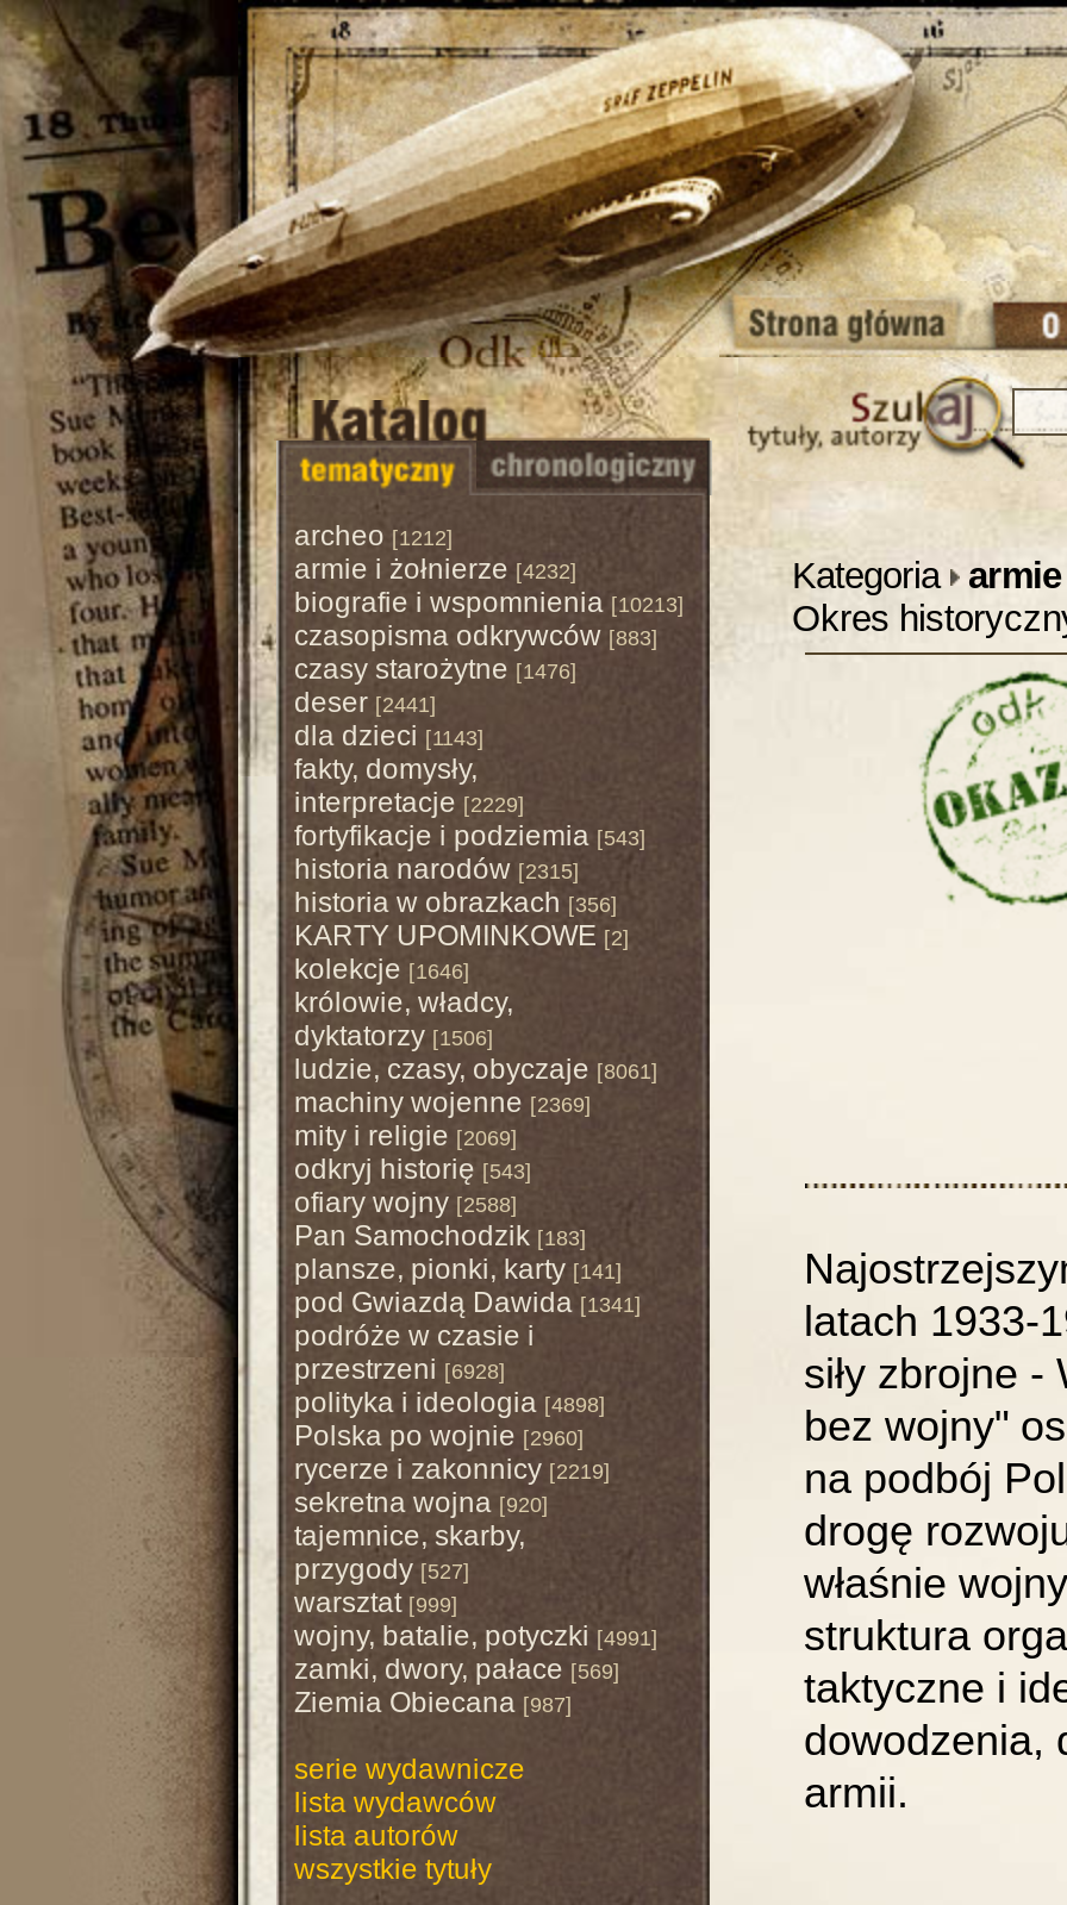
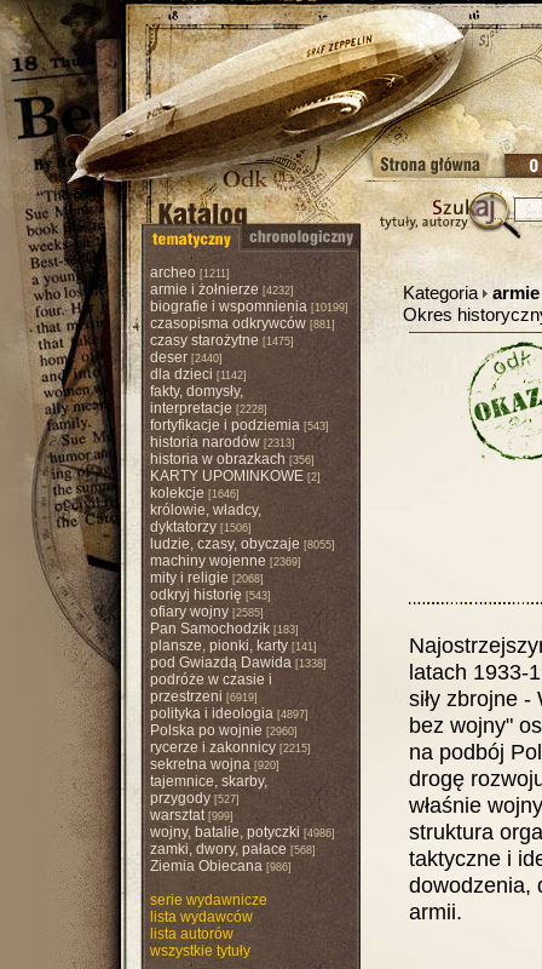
[294,519,454,552] archeo [1212] -> [149,264,229,281] archeo [1211]
[294,586,685,619] biografie i wspomnienia [10213] -> [149,298,348,315] biografie i wspomnienia [10199]
[294,619,659,652] czasopisma odkrywców [883] -> [149,315,335,332] czasopisma odkrywców [881]
[294,652,578,686] czasy starożytne [1476] -> [149,332,293,349] czasy starożytne [1475]
[294,686,437,719] deser [2441] -> [149,349,222,366] deser [2440]
[294,719,485,752] dla dzieci [1143] -> [149,366,246,383] dla dzieci [1142]
[294,786,525,819] interpretacje [2229] -> [149,400,267,417] interpretacje [2228]
[294,852,580,886] historia narodów [2315] -> [149,434,295,451] historia narodów [2313]
[294,1053,659,1086] ludzie, czasy, obyczaje [8061] -> [149,535,335,552] ludzie, czasy, obyczaje [8055]
[294,1119,518,1153] mity i religie[2069] -> [149,569,263,586] mity i religie[2068]
[294,1186,518,1219] ofiary wojny [2588] -> [149,603,263,620] ofiary wojny [2585]
[294,1286,642,1319] pod Gwiazdą Dawida [1341] -> [149,654,326,671] pod Gwiazdą Dawida [1338]
[294,1353,506,1386] przestrzeni [6928] -> [149,688,257,705] przestrzeni [6919]
[294,1386,606,1419] polityka i ideologia [4898] -> [149,705,308,722] polityka i ideologia [4897]
[294,1453,611,1486] rycerze i zakonnicy [2219] -> [149,739,310,756] rycerze i zakonnicy [2215]
[294,1619,659,1653] wojny, batalie, potyczki [4991] -> [149,824,335,841] wojny, batalie, potyczki [4986]
[294,1653,620,1686] zamki, dwory, pałace [569] -> [149,841,315,858] zamki, dwory, pałace [568]
[294,1686,573,1719] Ziemia Obiecana [987] -> [149,858,291,875] Ziemia Obiecana [986]

